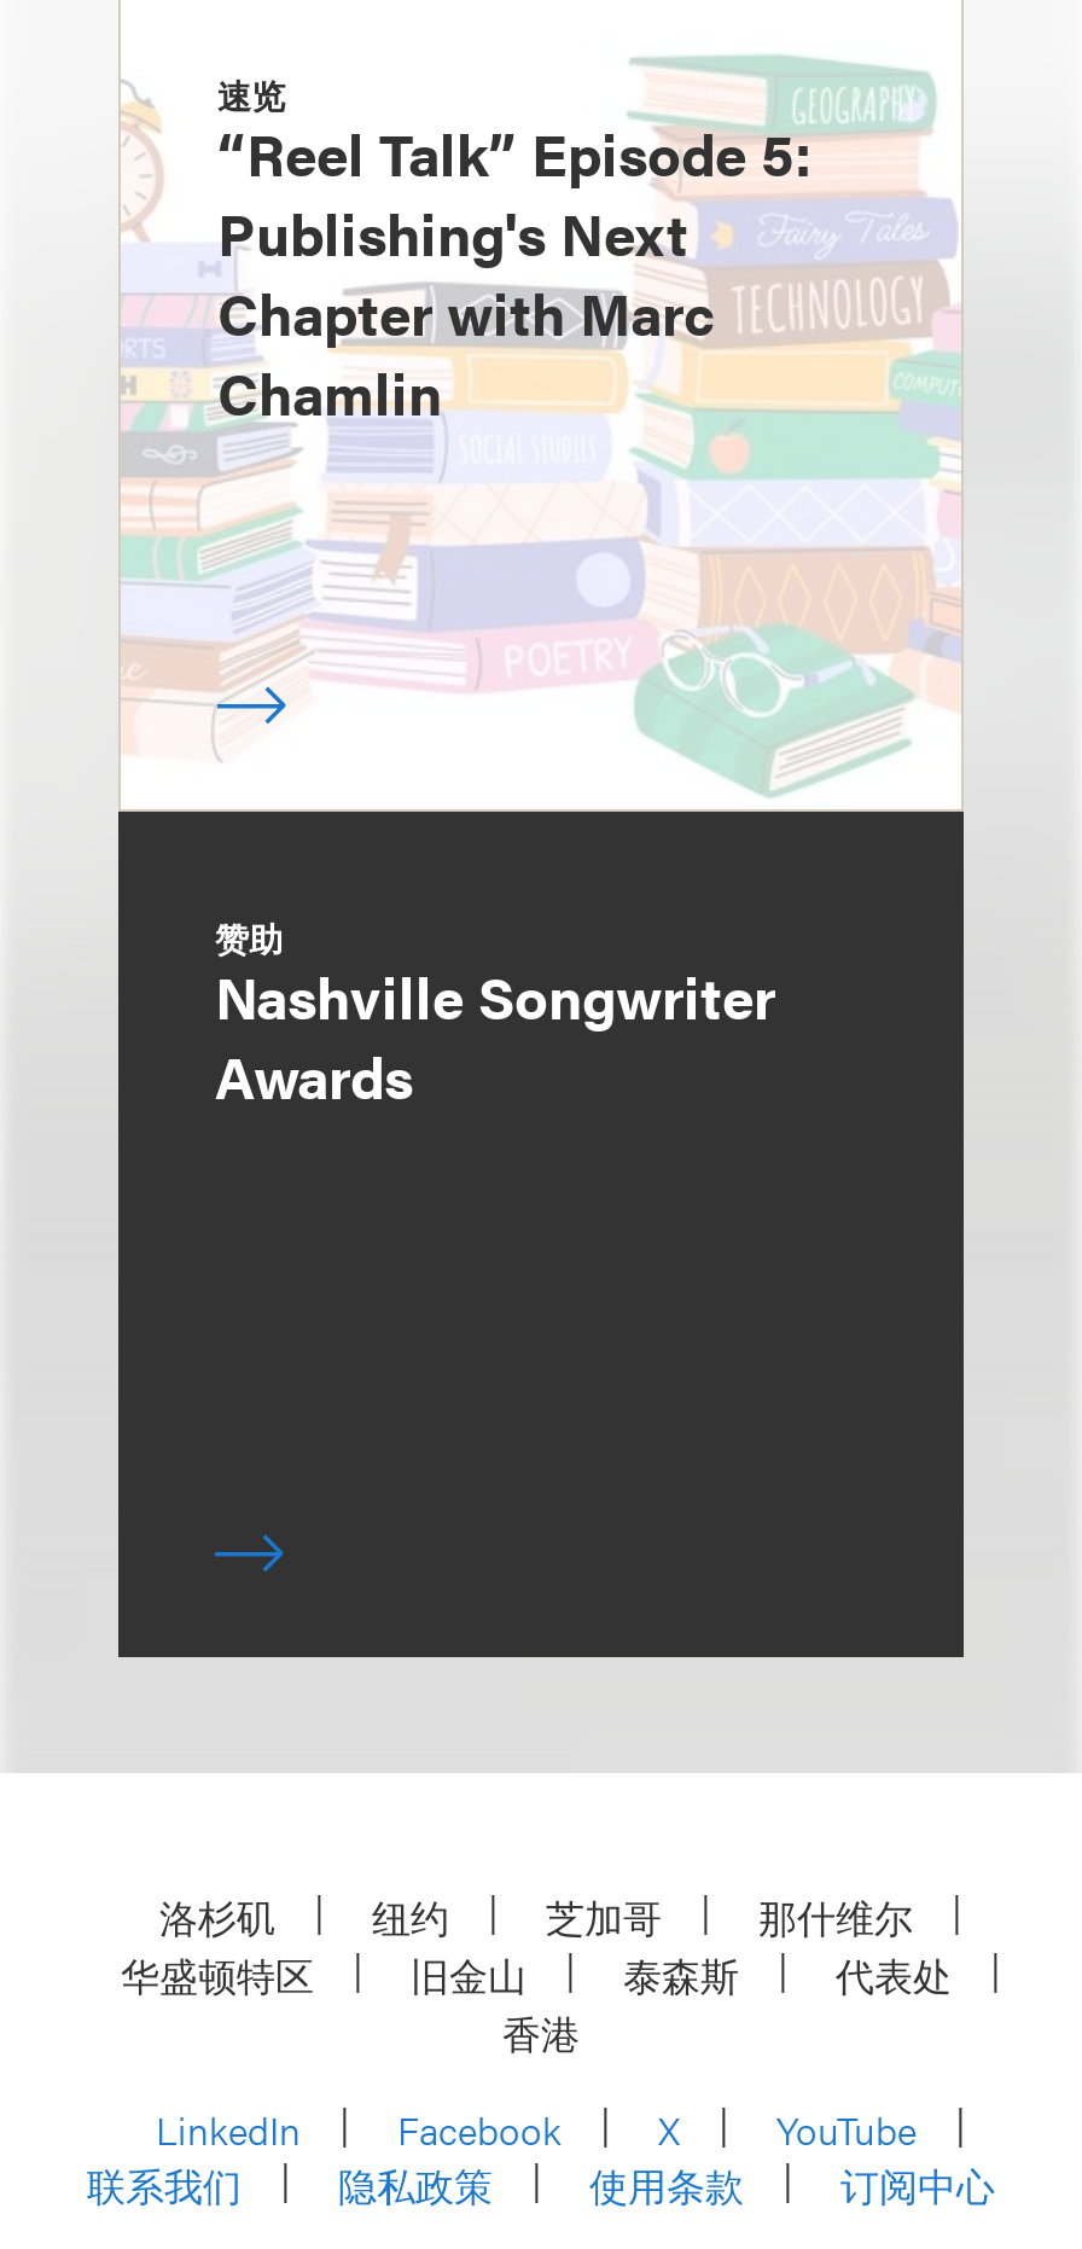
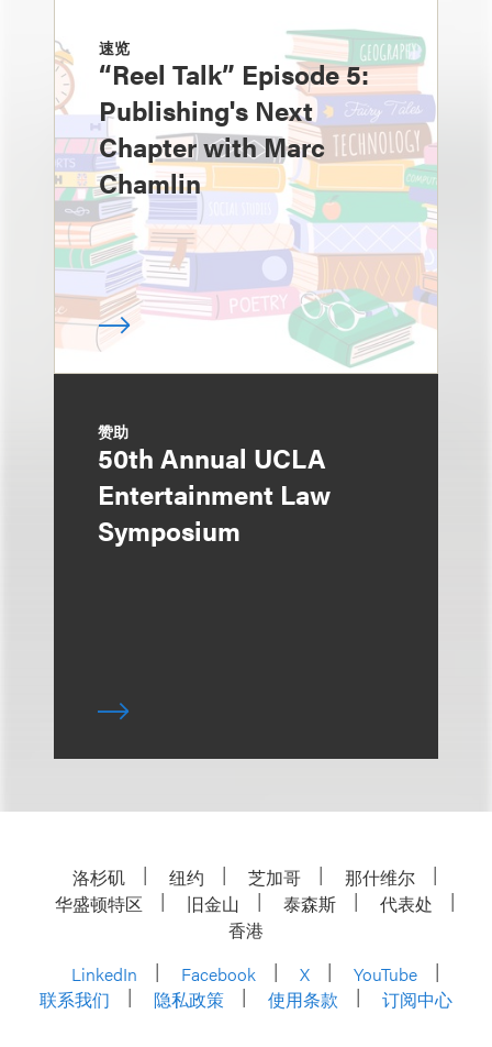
[215,954,775,1116] Nashville Songwriter | Awards -> [98,439,331,549] 50th Annual UCLA | Entertainment Law | Symposium

